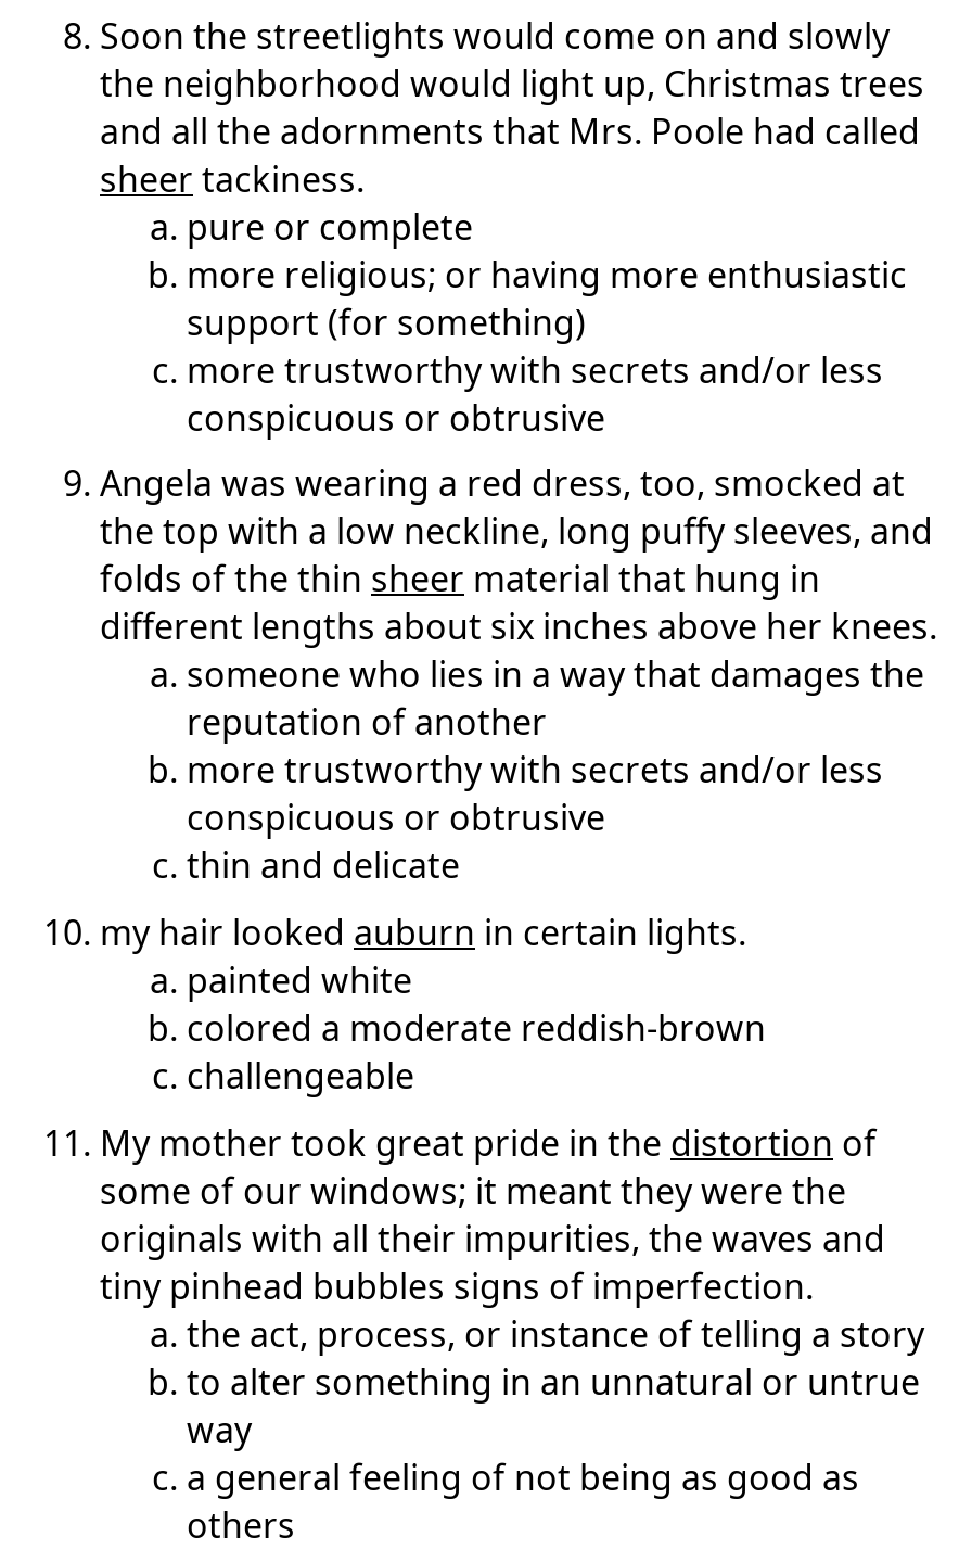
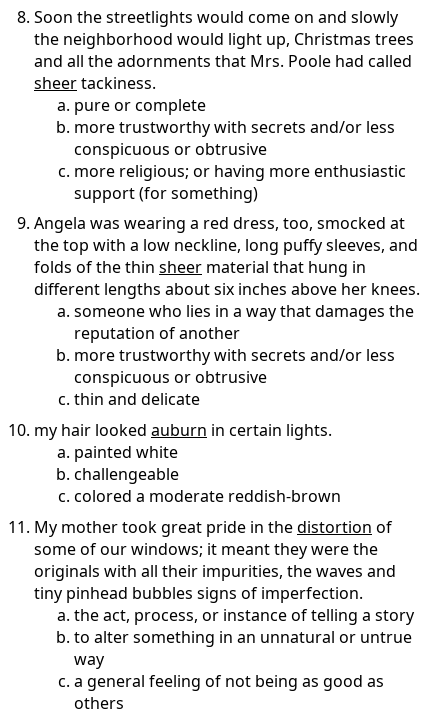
moved [187,250,907,345] -> [74,159,406,203]: more religious; or having more enthusiastic | support (for something)
moved [187,345,883,441] -> [74,115,395,159]: more trustworthy with secrets and/or less | conspicuous or obtrusive
moved [187,1004,766,1052] -> [74,485,341,507]: colored a moderate reddish-brown
moved [187,1052,414,1100] -> [74,463,179,485]: challengeable

